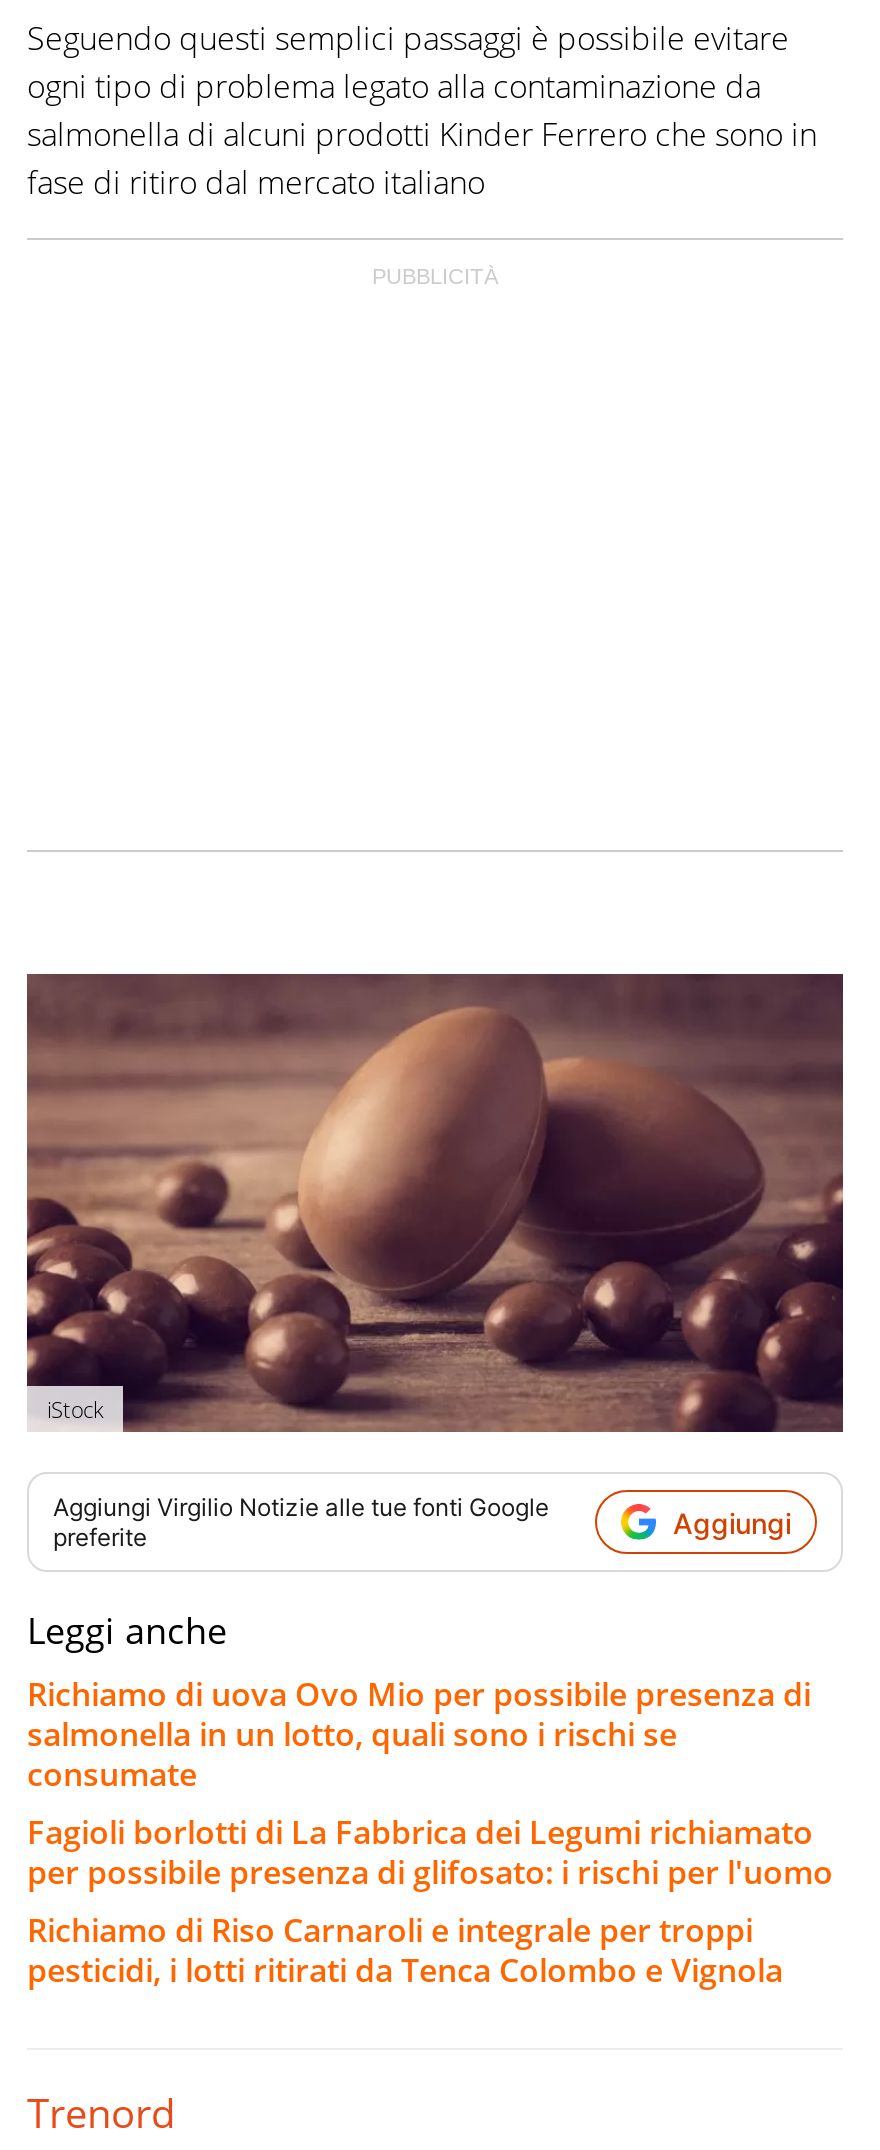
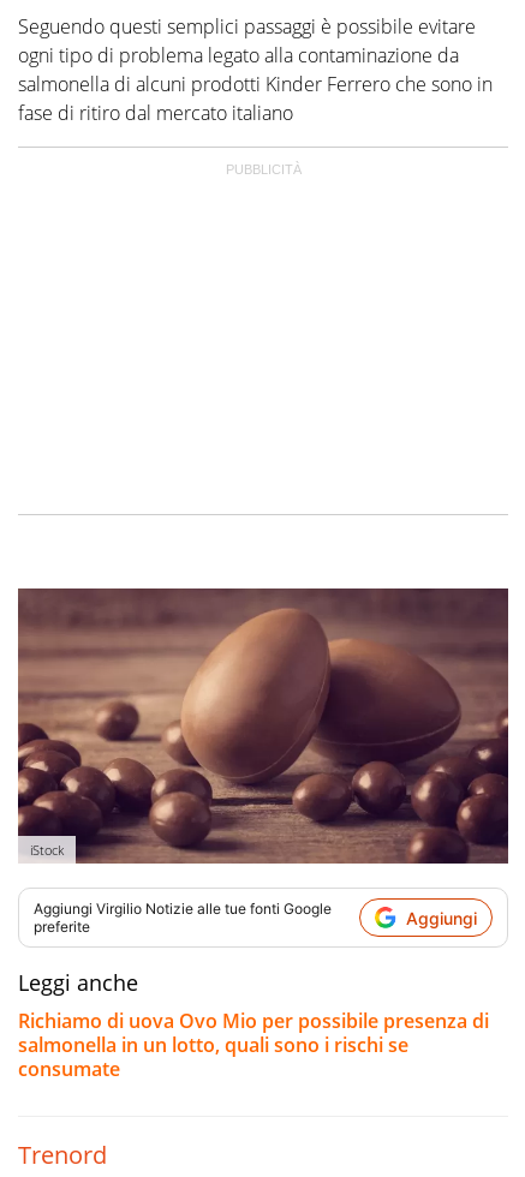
[27,1811,833,1993] Fagioli borlotti di La Fabbrica dei Legumi richiamato | per possibile presenza di glifosato: i rischi per l'uomo | Richiamo di Riso Carnaroli e integrale per troppi | pesticidi, i lotti ritirati da Tenca Colombo e Vignola -> none

